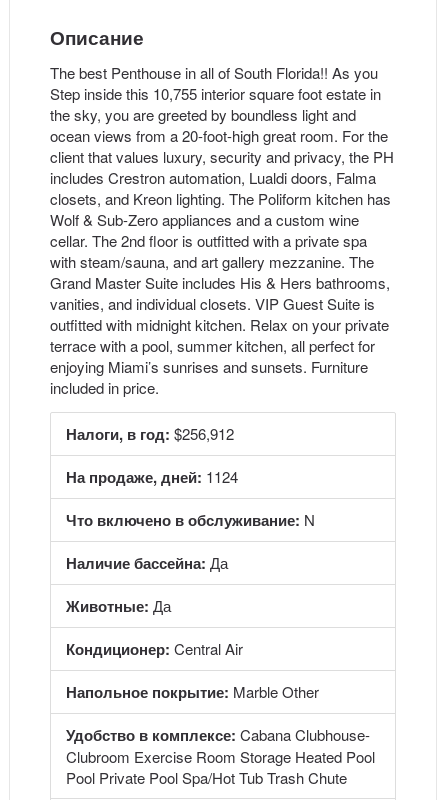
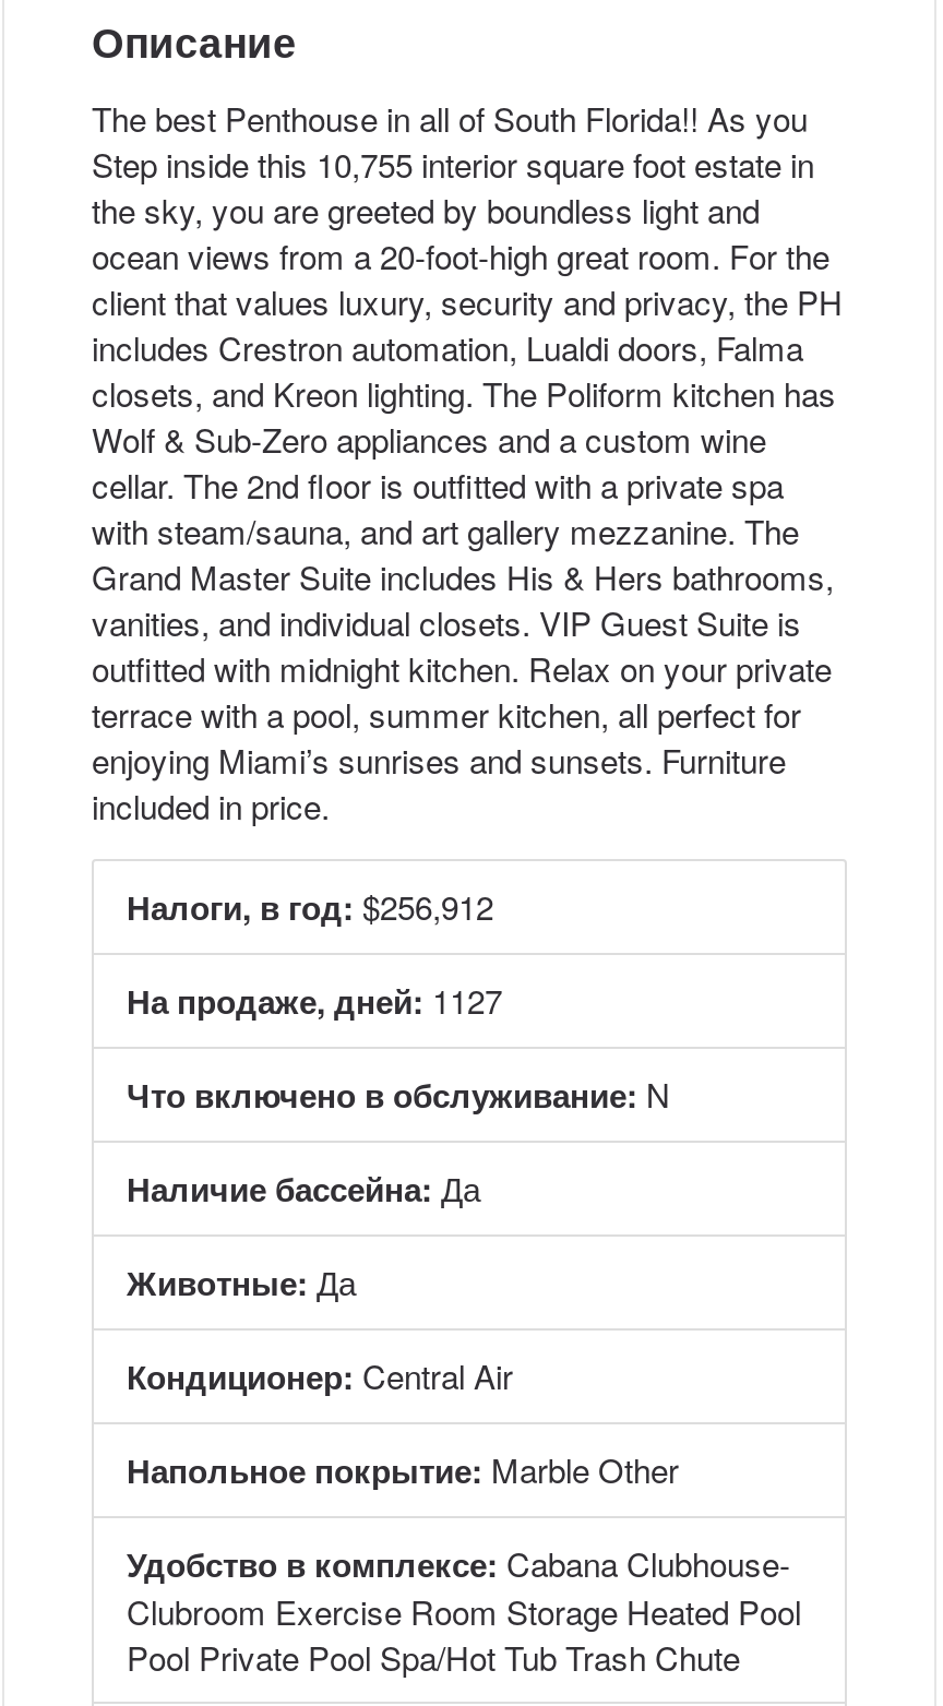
[66,466,238,488] На продаже, дней: 1124 -> [127,977,502,1025] На продаже, дней: 1127

